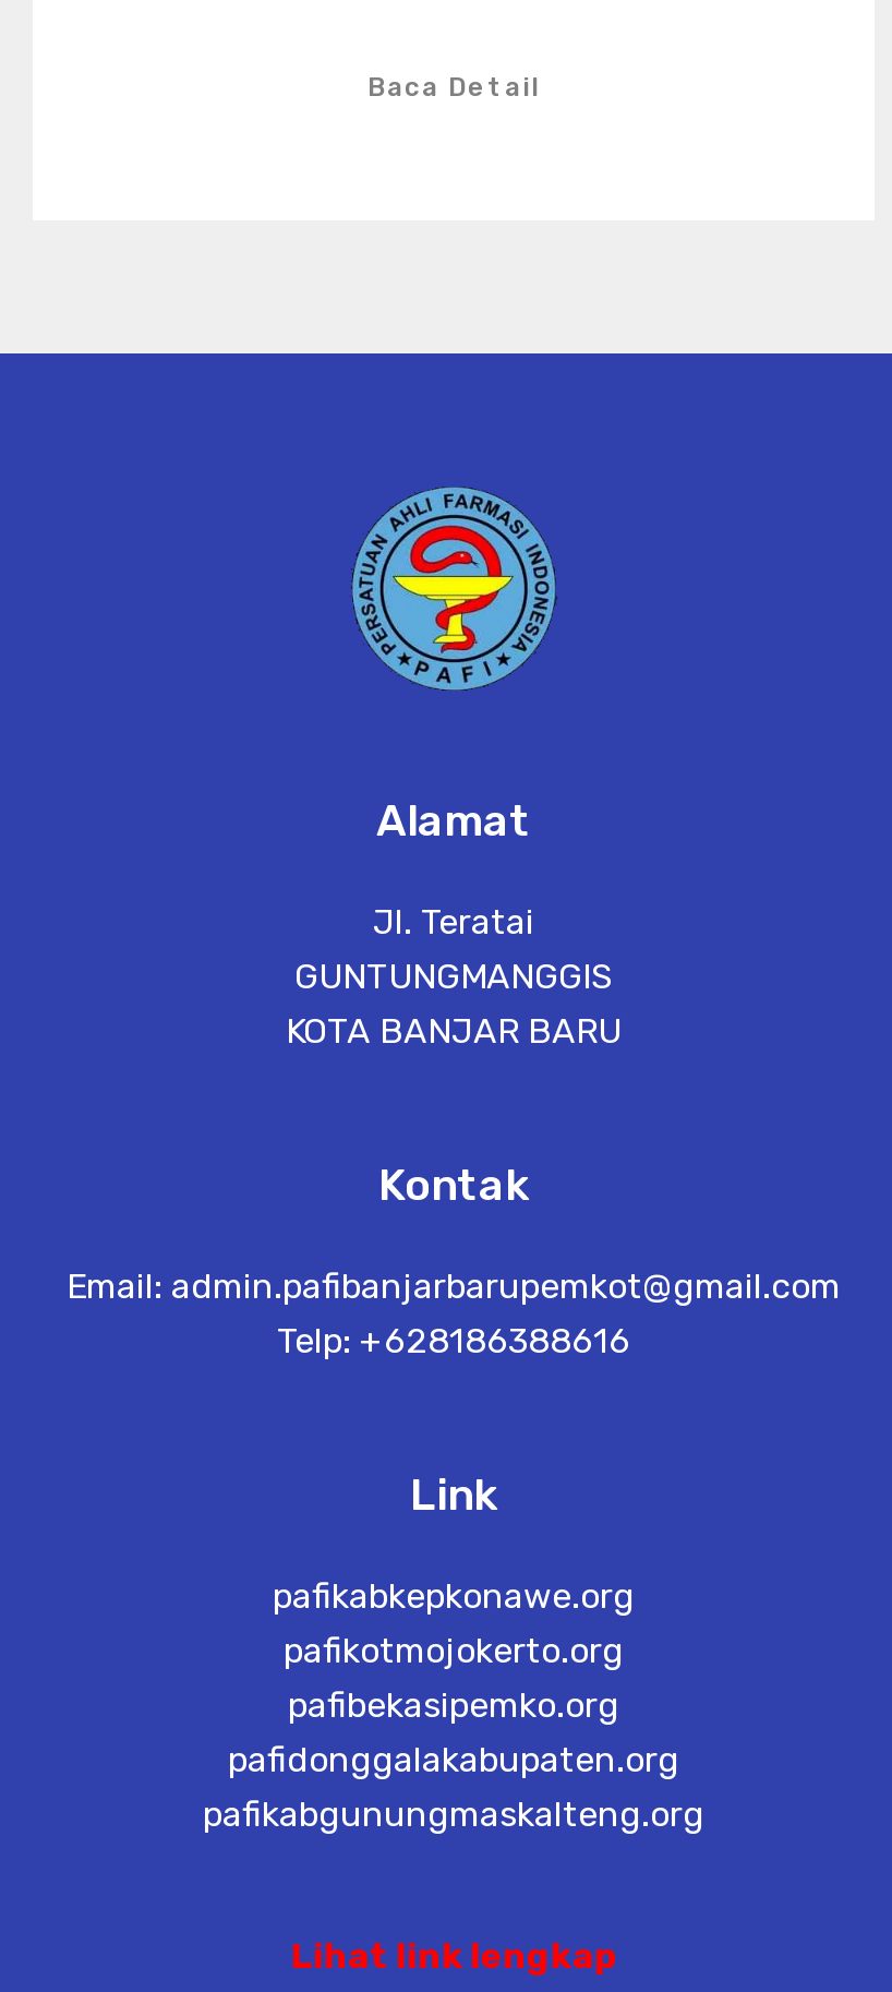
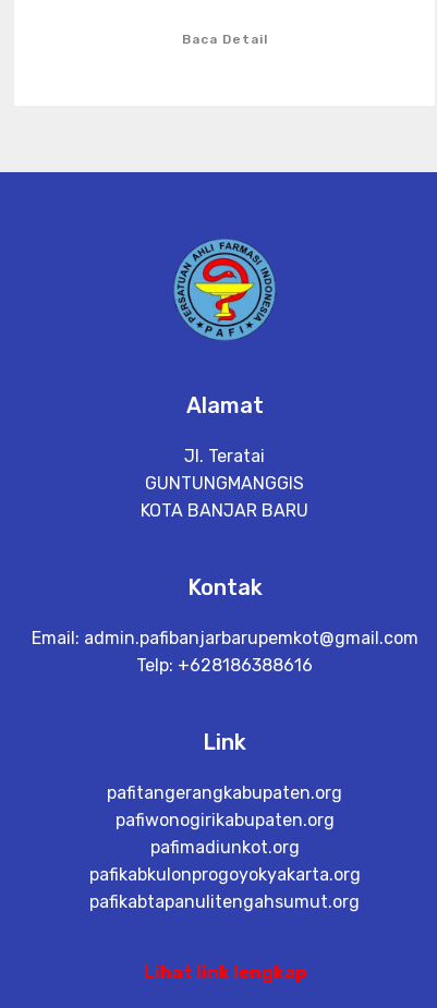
[203,1574,704,1834] pafikabkepkonawe.org | pafikotmojokerto.org | pafibekasipemko.org | pafidonggalakabupaten.org | pafikabgunungmaskalteng.org -> [89,782,360,912] pafitangerangkabupaten.org | pafiwonogirikabupaten.org | pafimadiunkot.org | pafikabkulonprogoyokyakarta.org | pafikabtapanulitengahsumut.org

